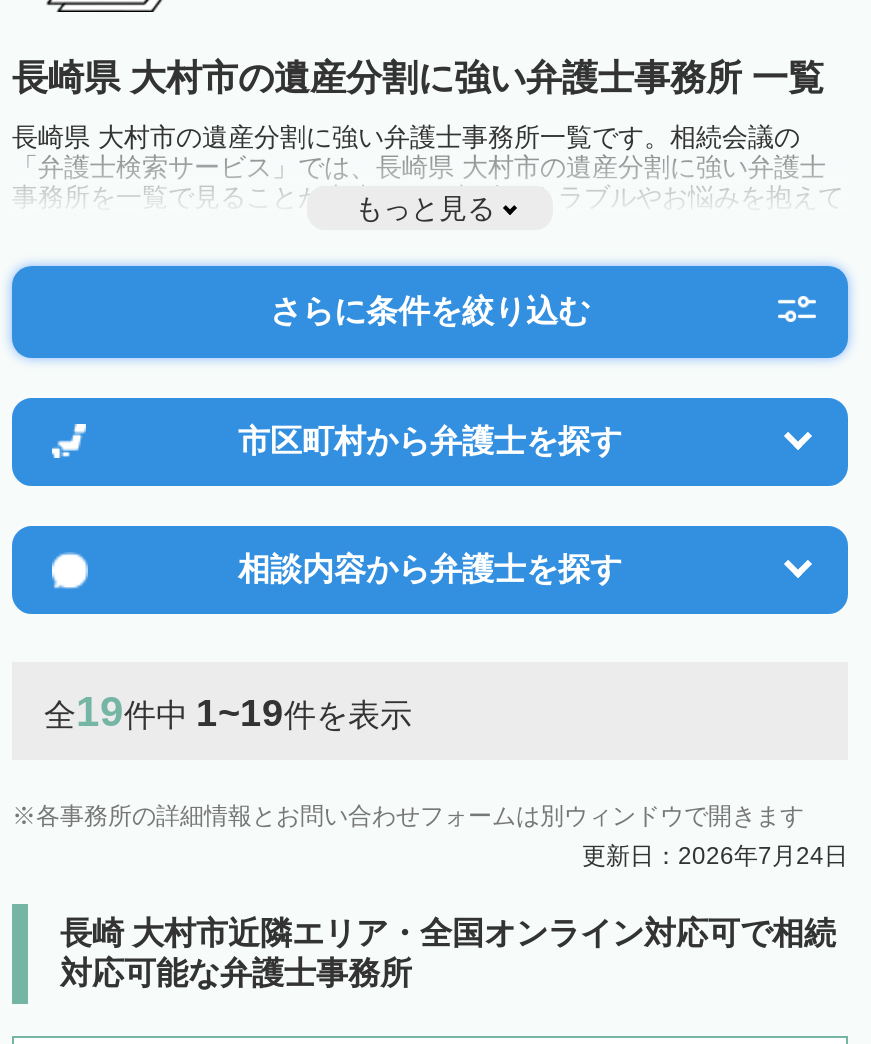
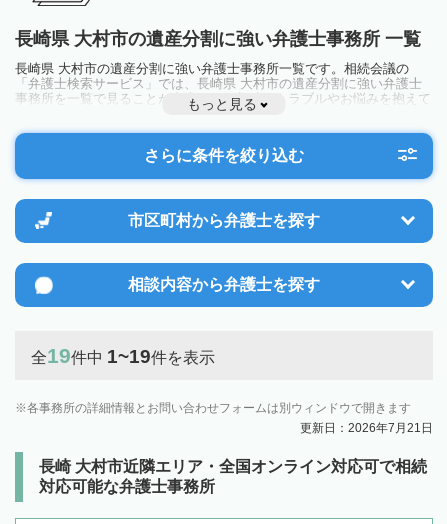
[582,842,848,870] 更新日：2026年7月24日 -> [300,421,433,435] 更新日：2026年7月21日

